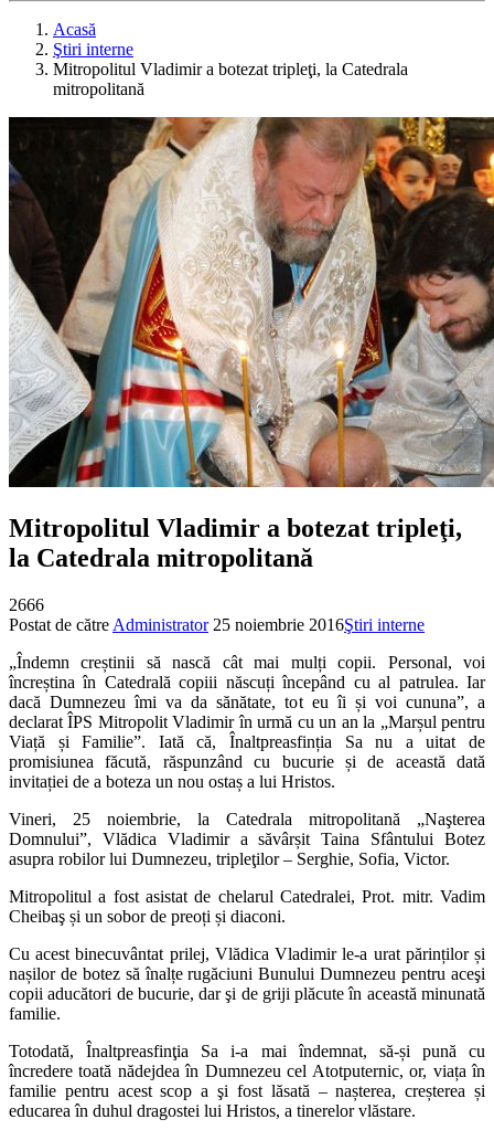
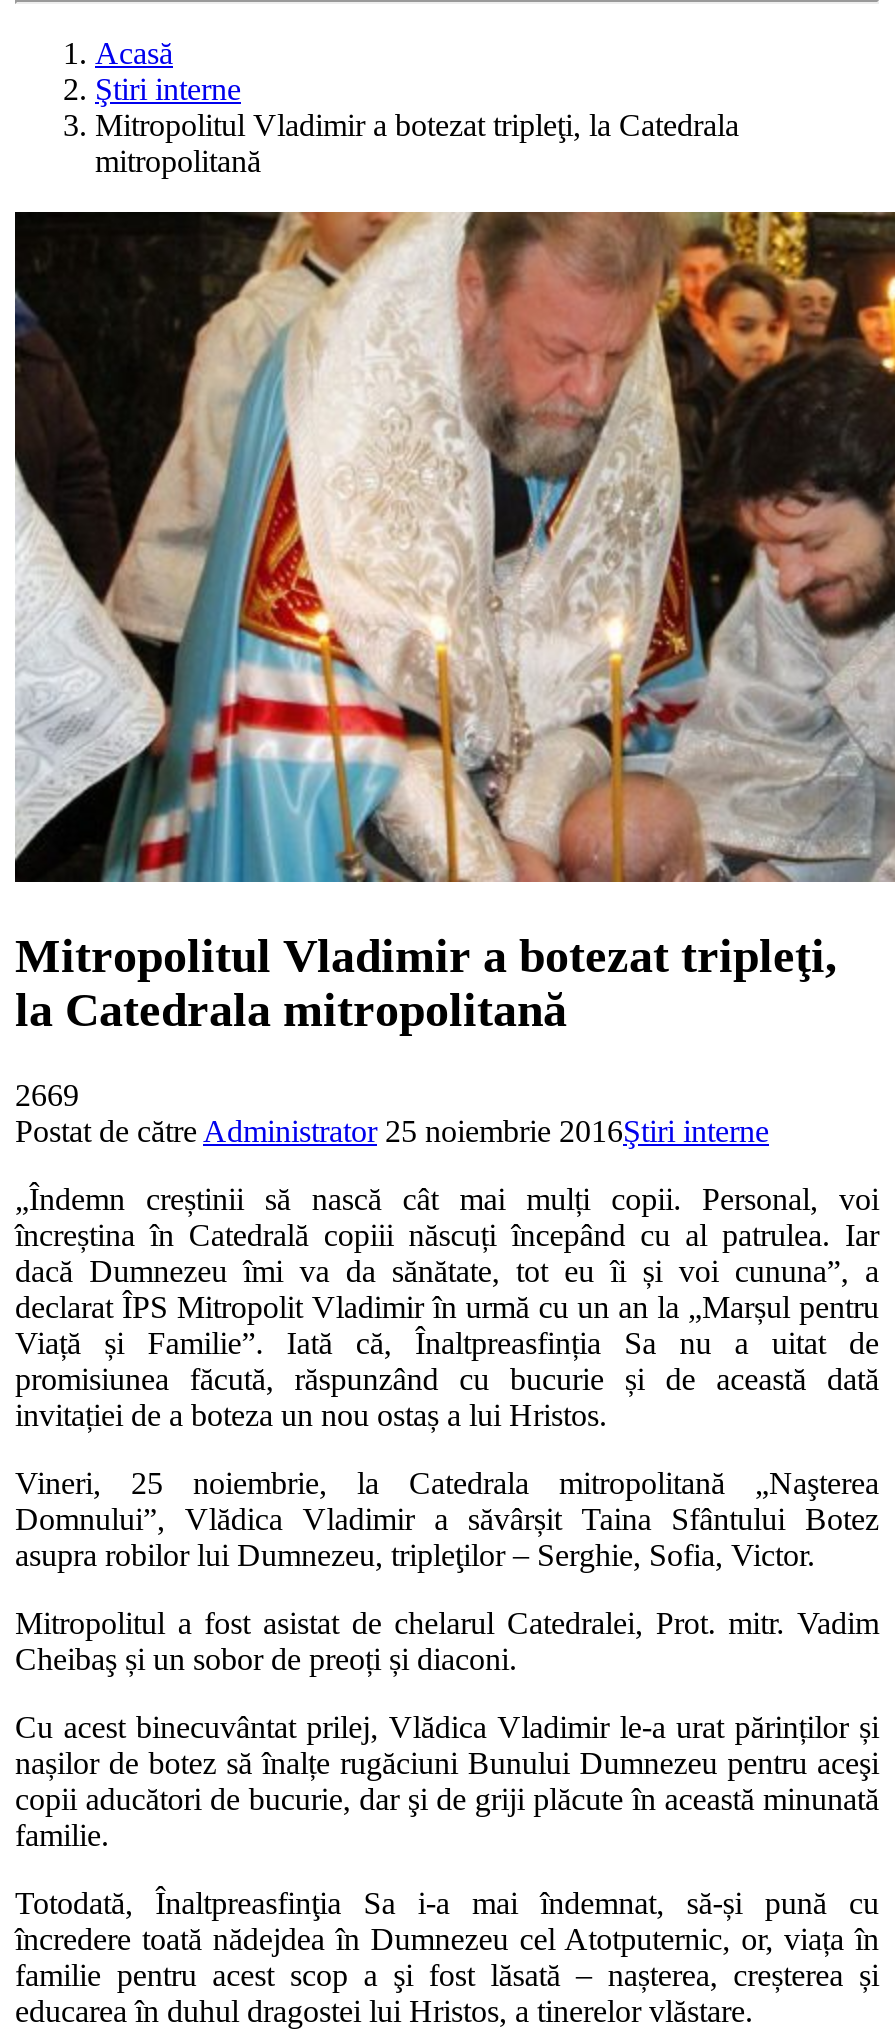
[9,595,44,614] 2666 -> [15,1078,79,1112] 2669

